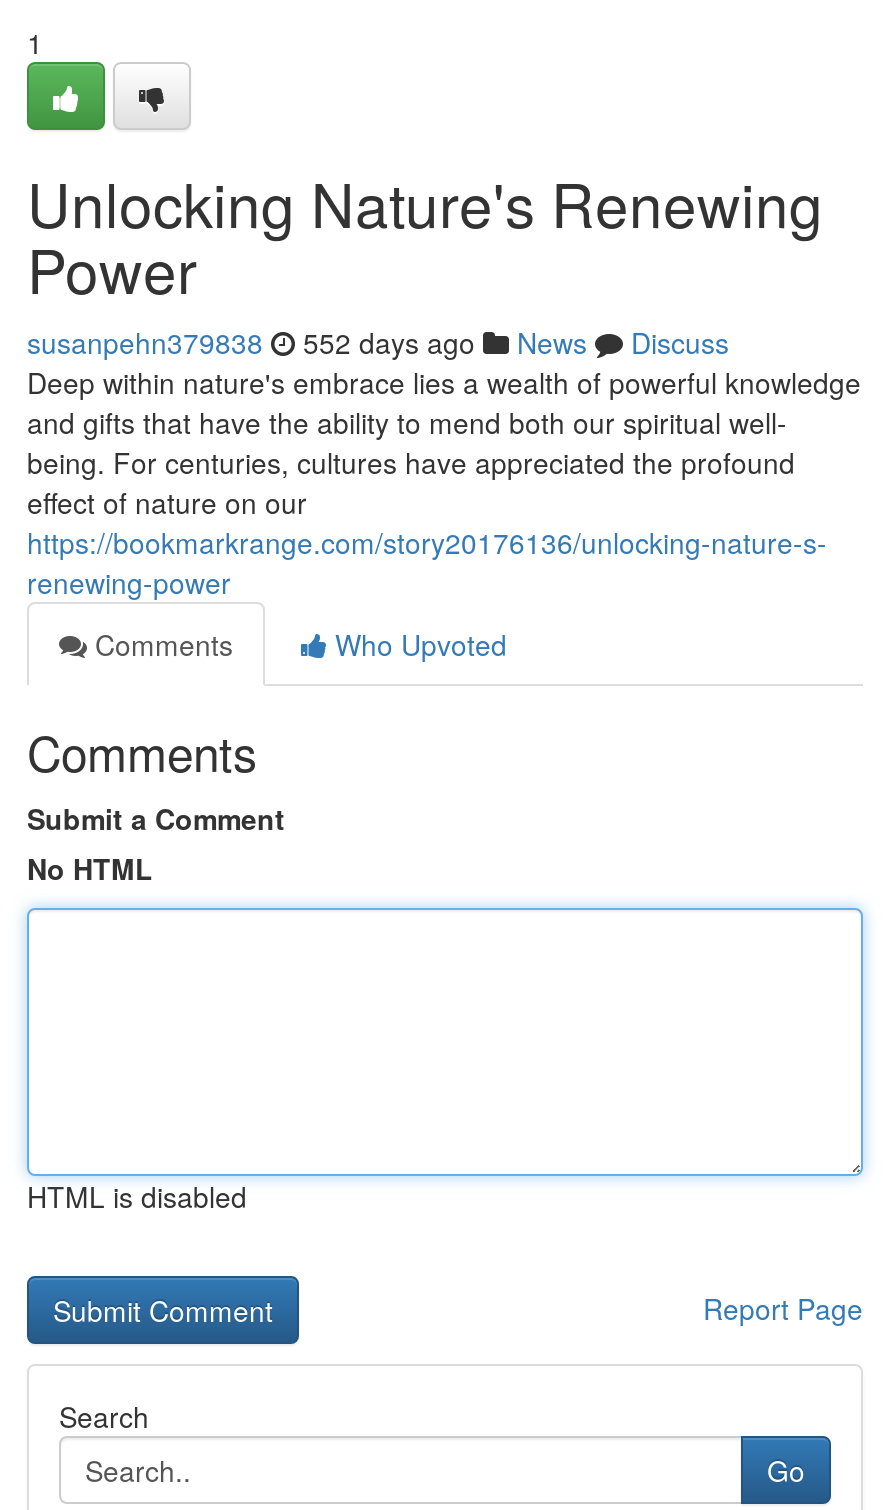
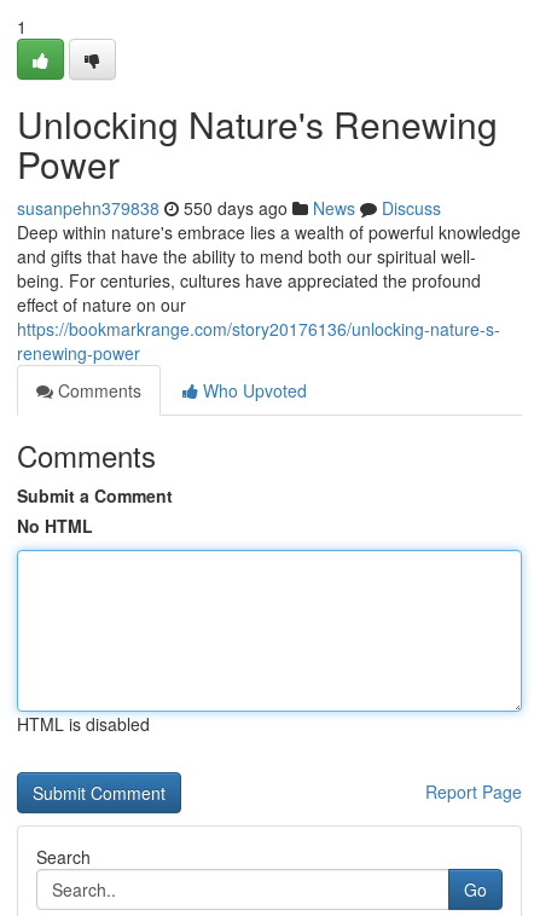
[27,322,729,362] susanpehn379838 552 days ago News Discuss -> [17,196,441,220] susanpehn379838 550 days ago News Discuss

